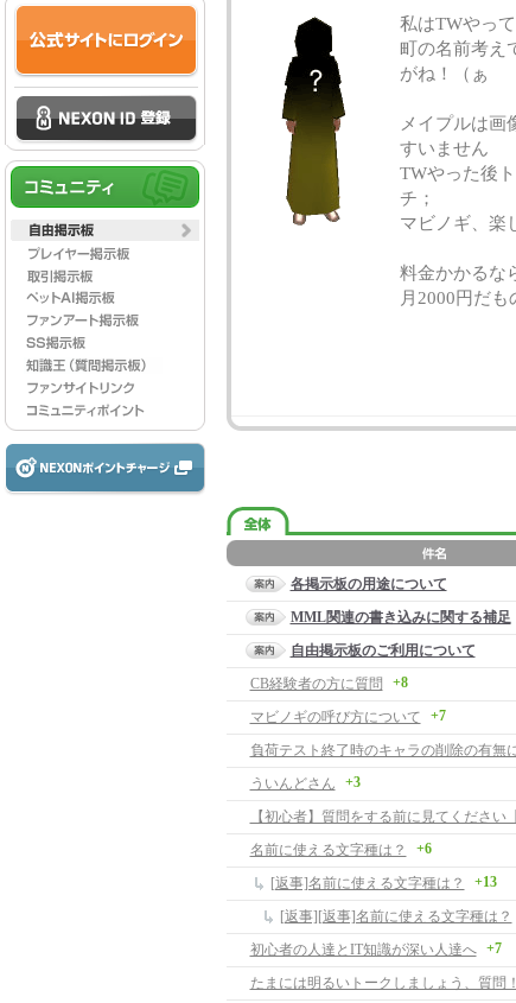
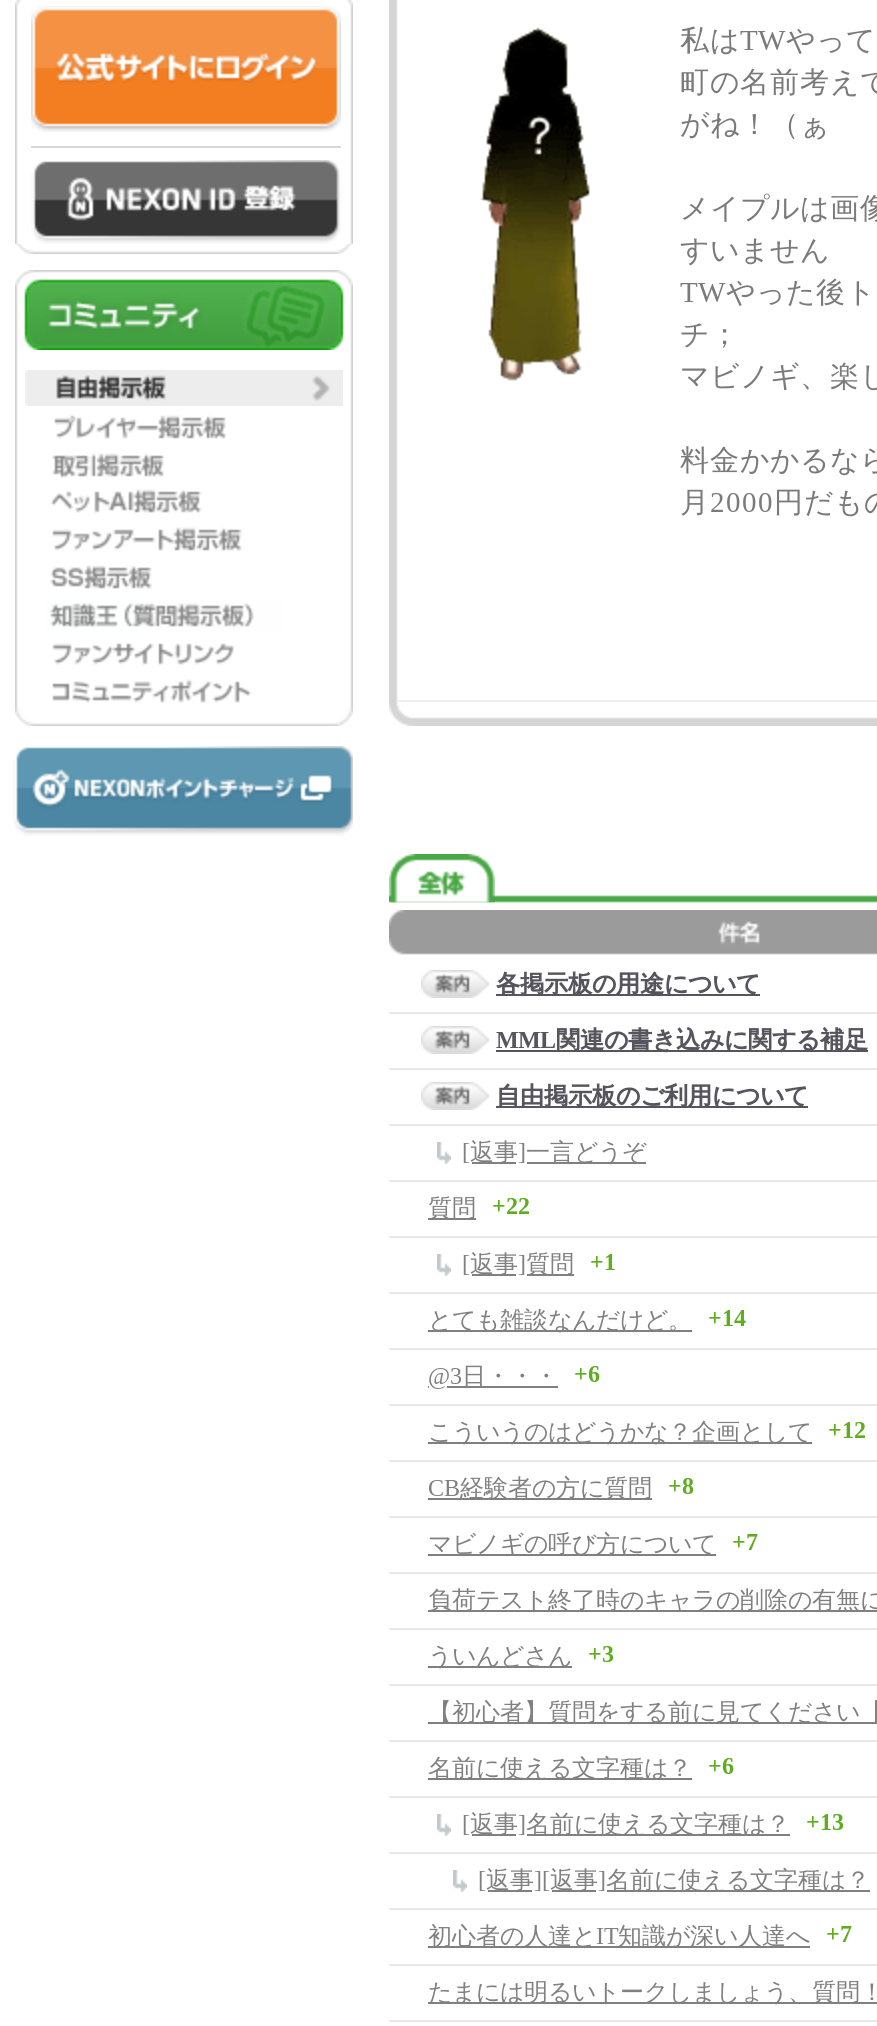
none -> [428,1138,866,1446] [返事]一言どうぞ | 質問 +22 | [返事]質問 +1 | とても雑談なんだけど。 +14 | @3日・・・ +6 | こういうのはどうかな？企画として +12

